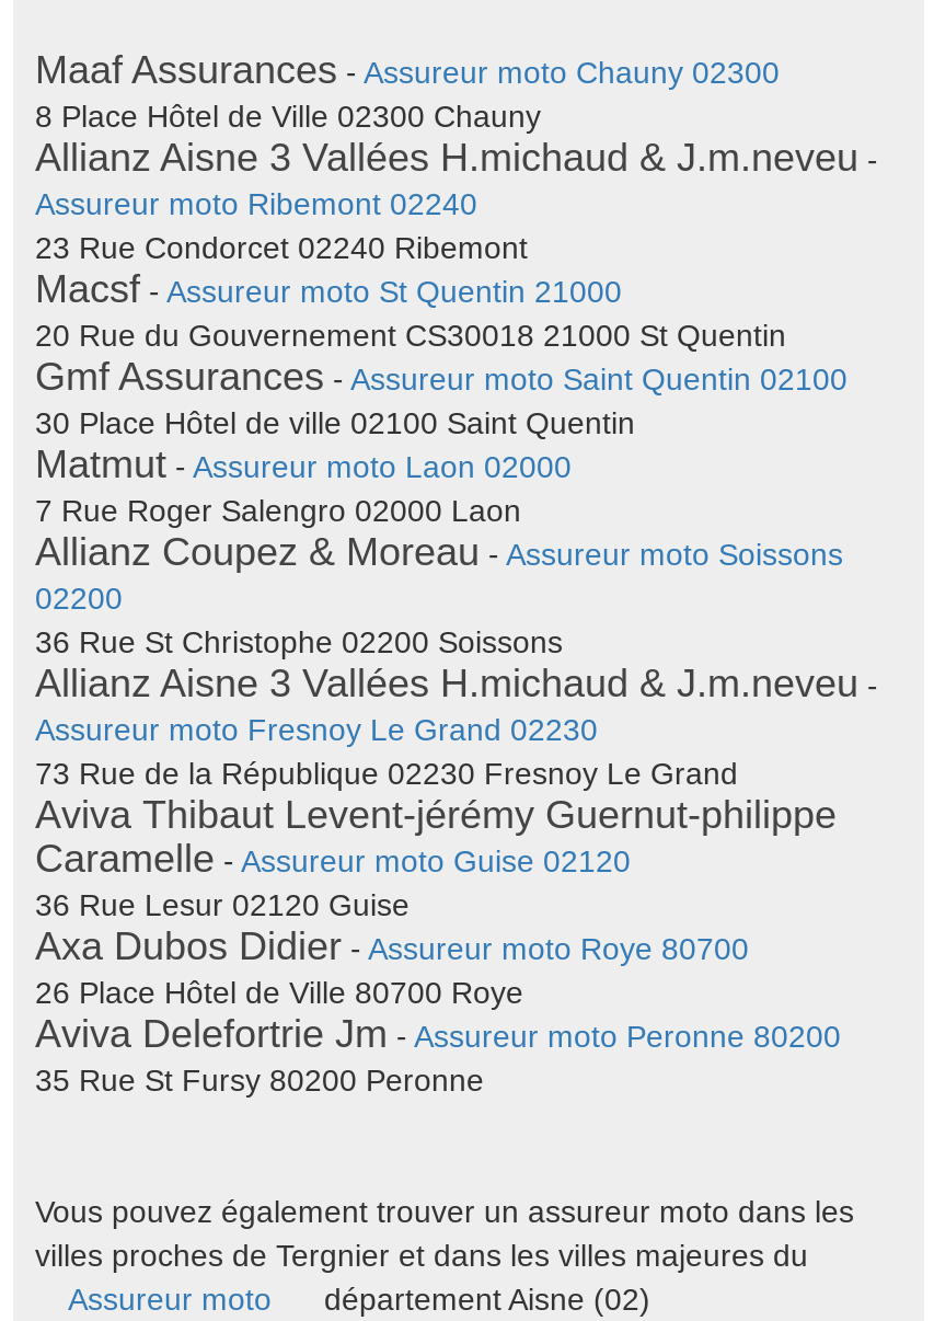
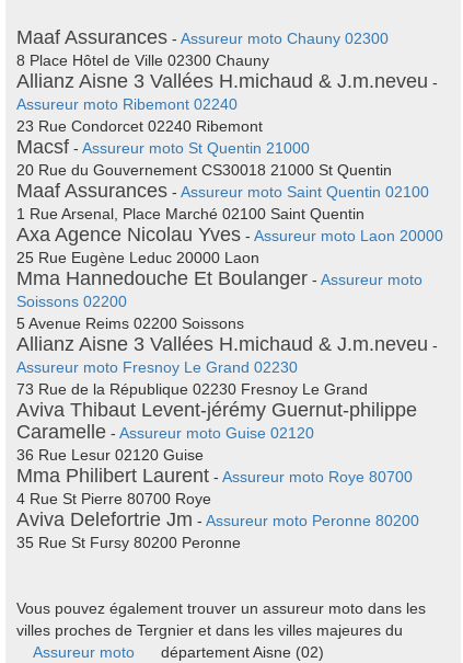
[35,355,847,659] Gmf Assurances - Assureur moto Saint Quentin 02100 | 30 Place Hôtel de ville 02100 Saint Quentin | Matmut - Assureur moto Laon 02000 | 7 Rue Roger Salengro 02000 Laon | Allianz Coupez & Moreau - Assureur moto Soissons | 02200 | 36 Rue St Christophe 02200 Soissons -> [16,180,443,332] Maaf Assurances - Assureur moto Saint Quentin 02100 | 1 Rue Arsenal, Place Marché 02100 Saint Quentin | Axa Agence Nicolau Yves - Assureur moto Laon 20000 | 25 Rue Eugène Leduc 20000 Laon | Mma Hannedouche Et Boulanger - Assureur moto | Soissons 02200 | 5 Avenue Reims 02200 Soissons
[35,924,749,1010] Axa Dubos Didier - Assureur moto Roye 80700 | 26 Place Hôtel de Ville 80700 Roye -> [16,465,413,507] Mma Philibert Laurent - Assureur moto Roye 80700 | 4 Rue St Pierre 80700 Roye

